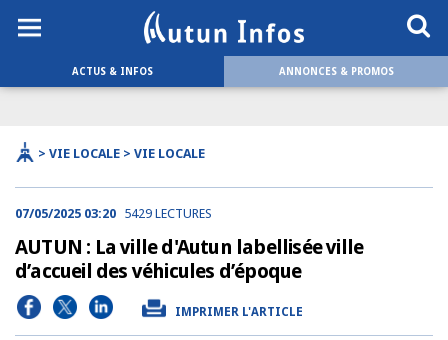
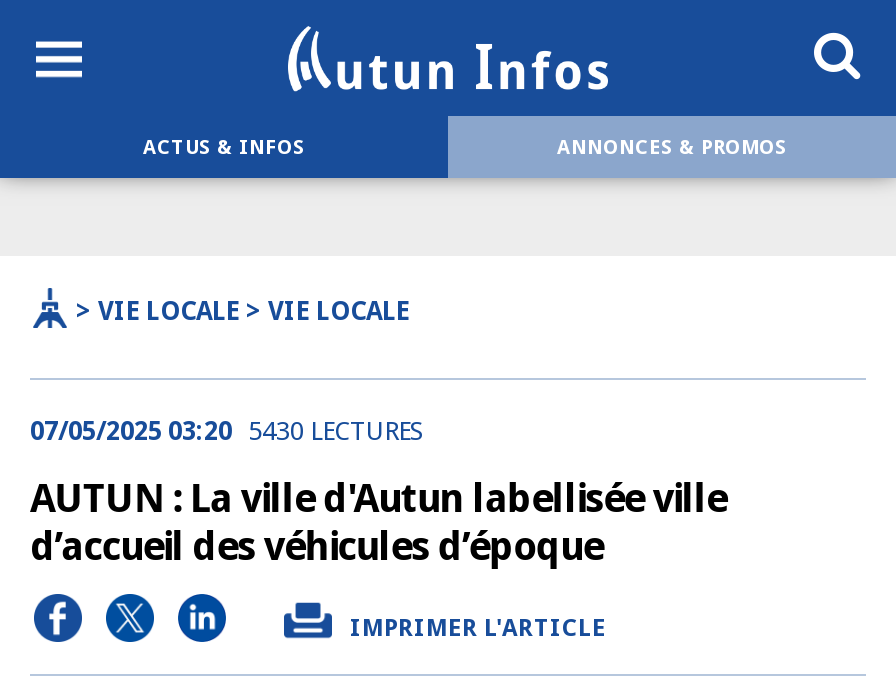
[15,206,212,221] 07/05/2025 03:20 5429 LECTURES -> [30,416,424,446] 07/05/2025 03:20 5430 LECTURES

